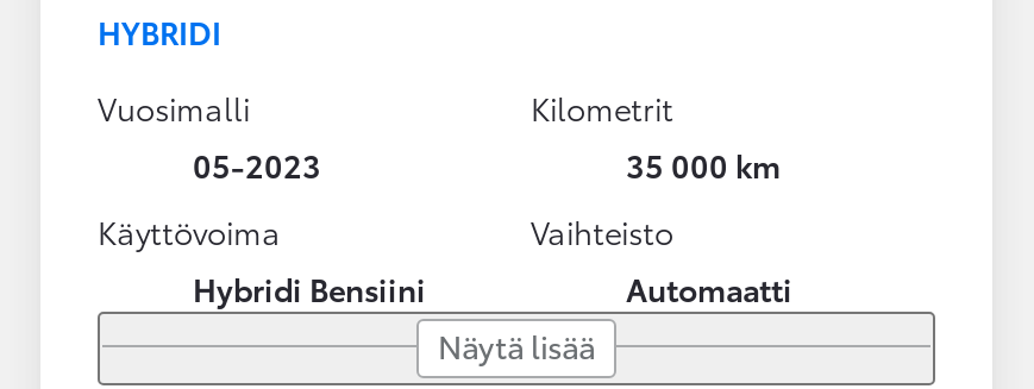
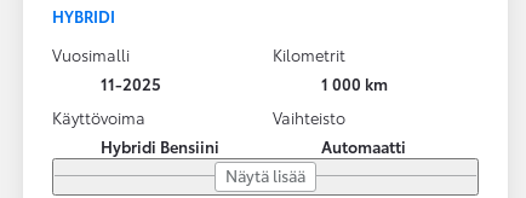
[193,142,321,185] 05-2023 -> [101,72,161,94] 11-2025
[626,142,781,185] 35 000 km -> [321,72,388,94] 1 000 km

